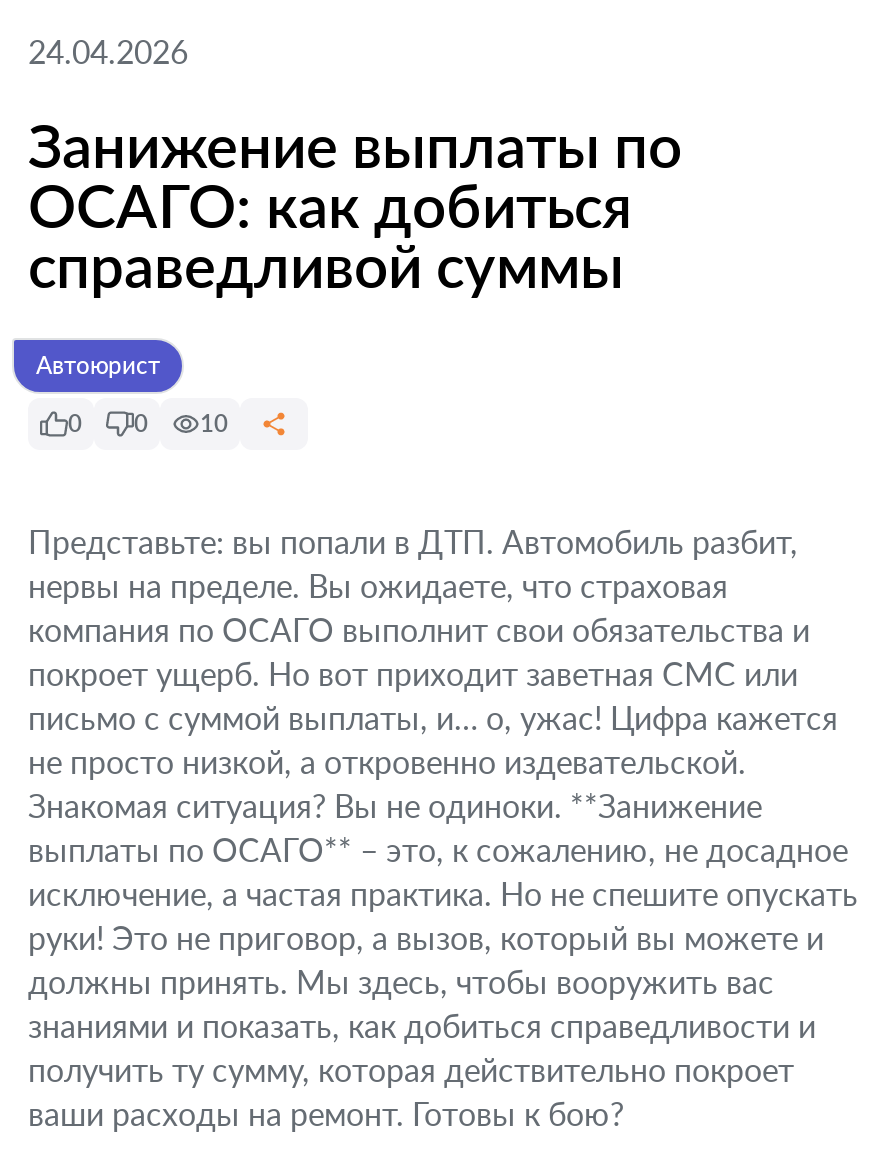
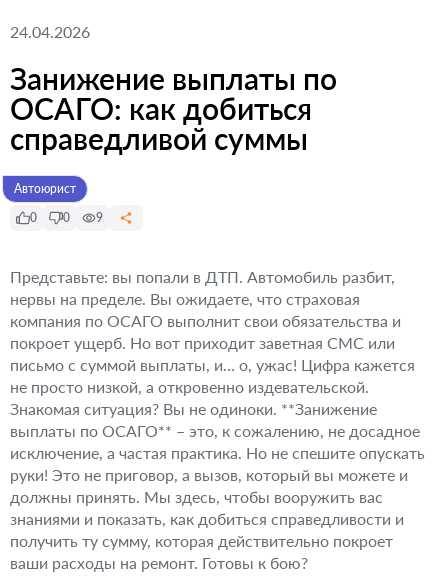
[200,408,228,438] 10 -> [96,210,103,225] 9

